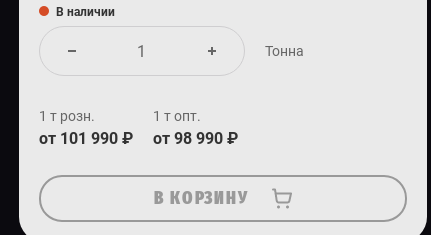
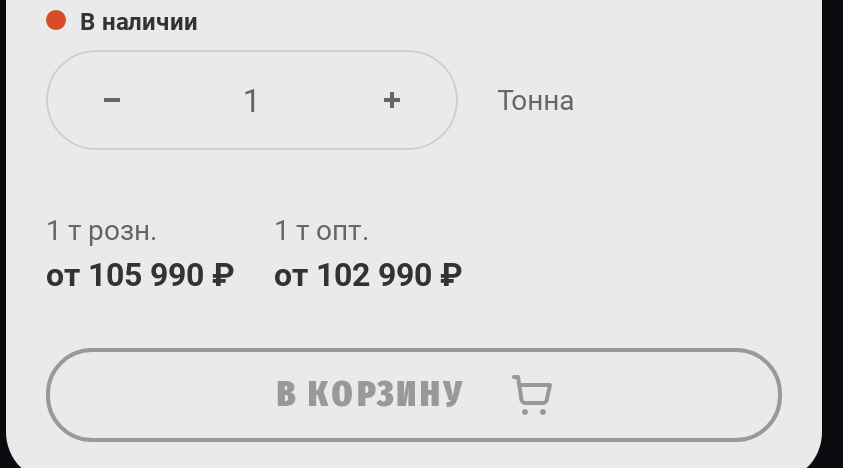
[39,129,133,148] от 101 990 ₽ -> [46,257,234,295] от 105 990 ₽
[153,129,238,148] от 98 990 ₽ -> [274,257,462,295] от 102 990 ₽

